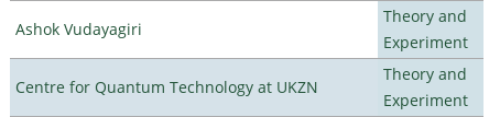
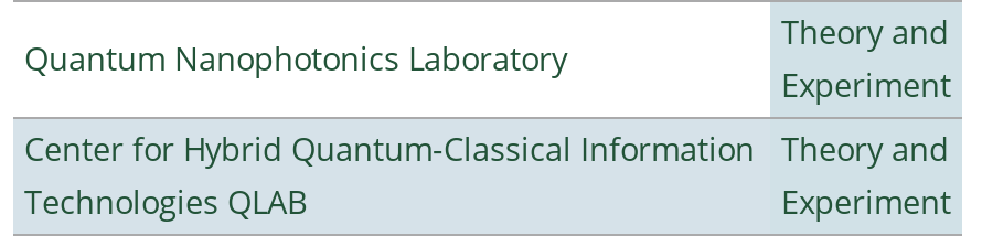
[15,19,142,39] Ashok Vudayagiri -> [24,37,567,79] Quantum Nanophotonics Laboratory
[15,77,318,97] Centre for Quantum Technology at UKZN -> [24,128,755,223] Center for Hybrid Quantum-Classical Information | Technologies QLAB

